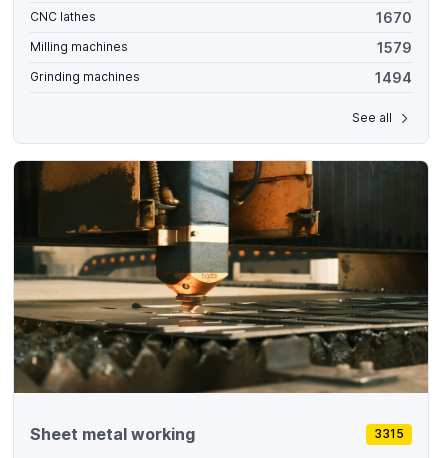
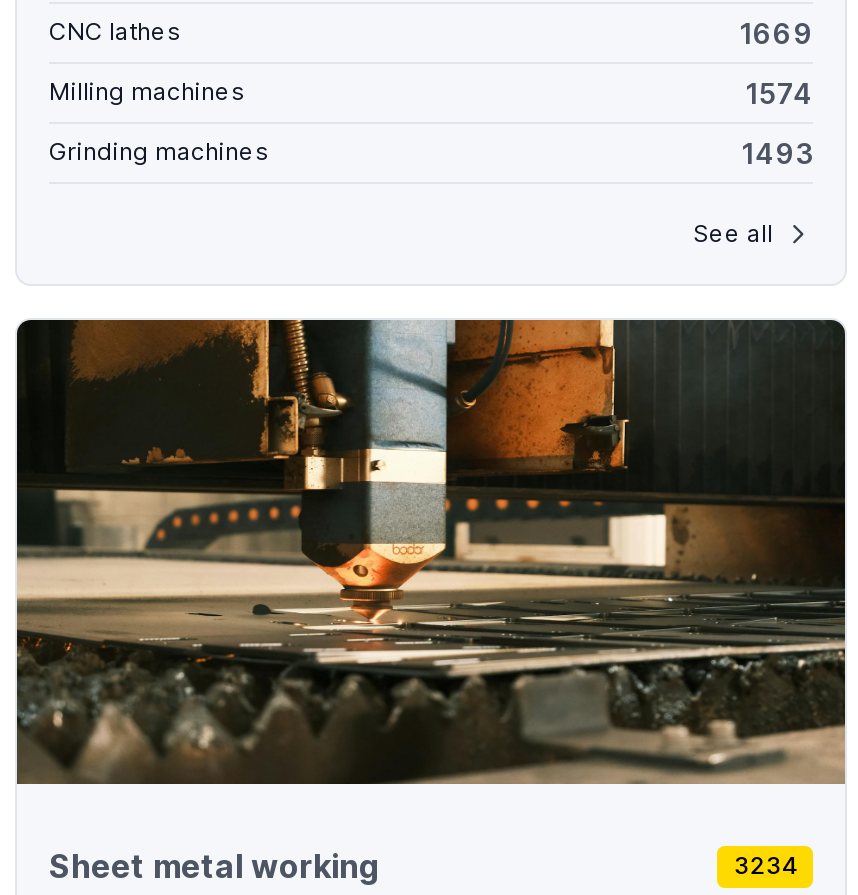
[376,9,412,26] 1670 -> [739,15,813,49] 1669
[377,39,412,56] 1579 -> [745,75,813,109] 1574
[375,69,412,86] 1494 -> [741,135,813,169] 1493
[374,426,404,441] 3315 -> [733,851,797,881] 3234

